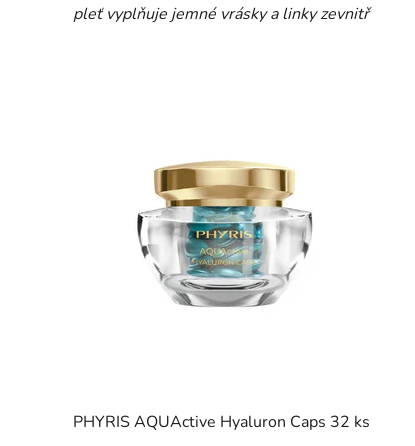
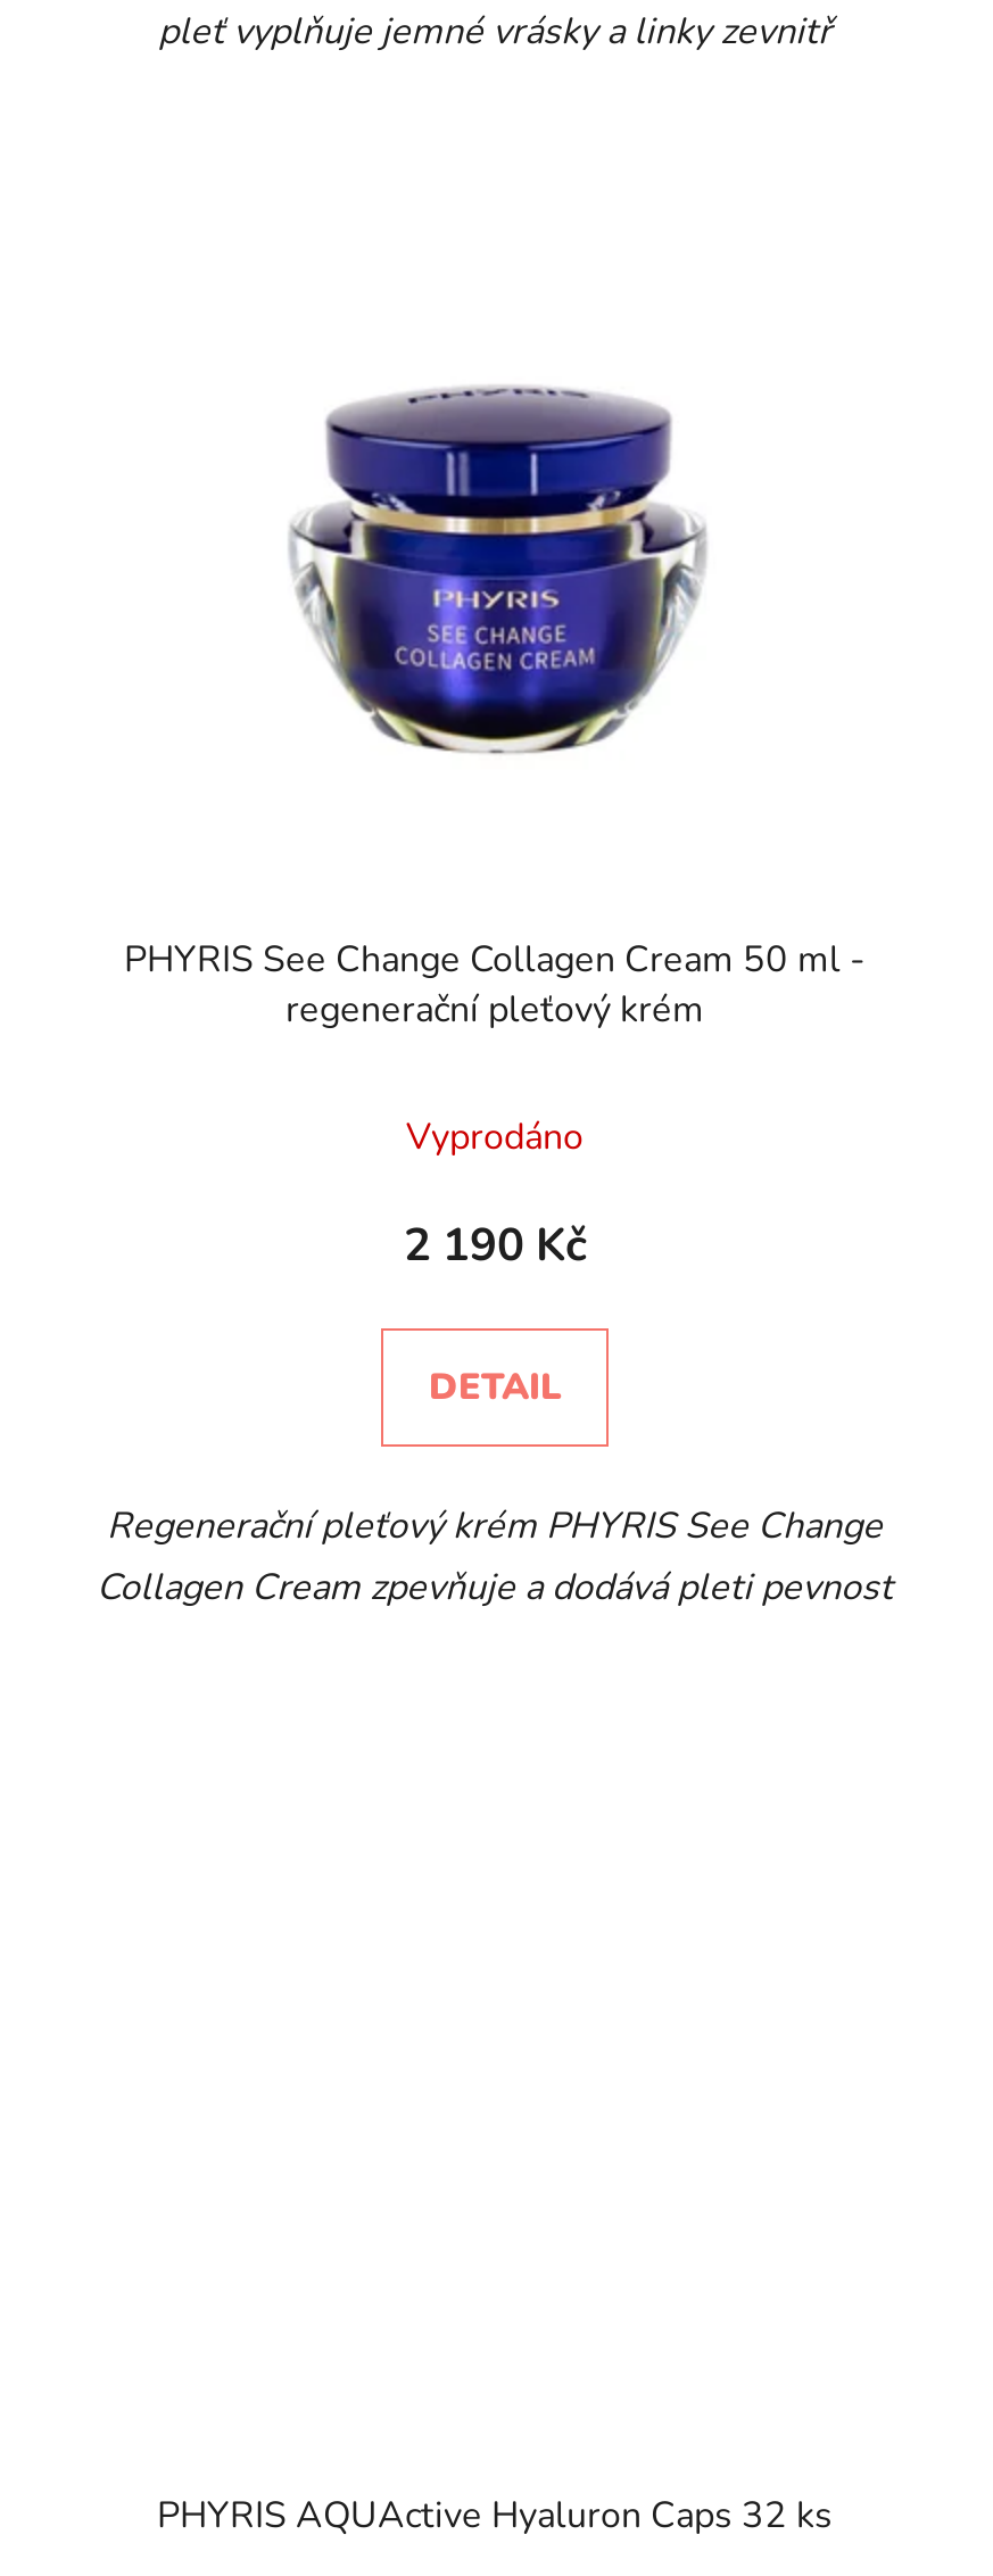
none -> [97,934,893,1612] PHYRIS See Change Collagen Cream 50 ml - | regenerační pleťový krém | Vyprodáno | 2 190 Kč | DETAIL | Regenerační pleťový krém PHYRIS See Change | Collagen Cream zpevňuje a dodává pleti pevnost
[136,160,313,308] [image] -> [288,384,706,755] [image]

